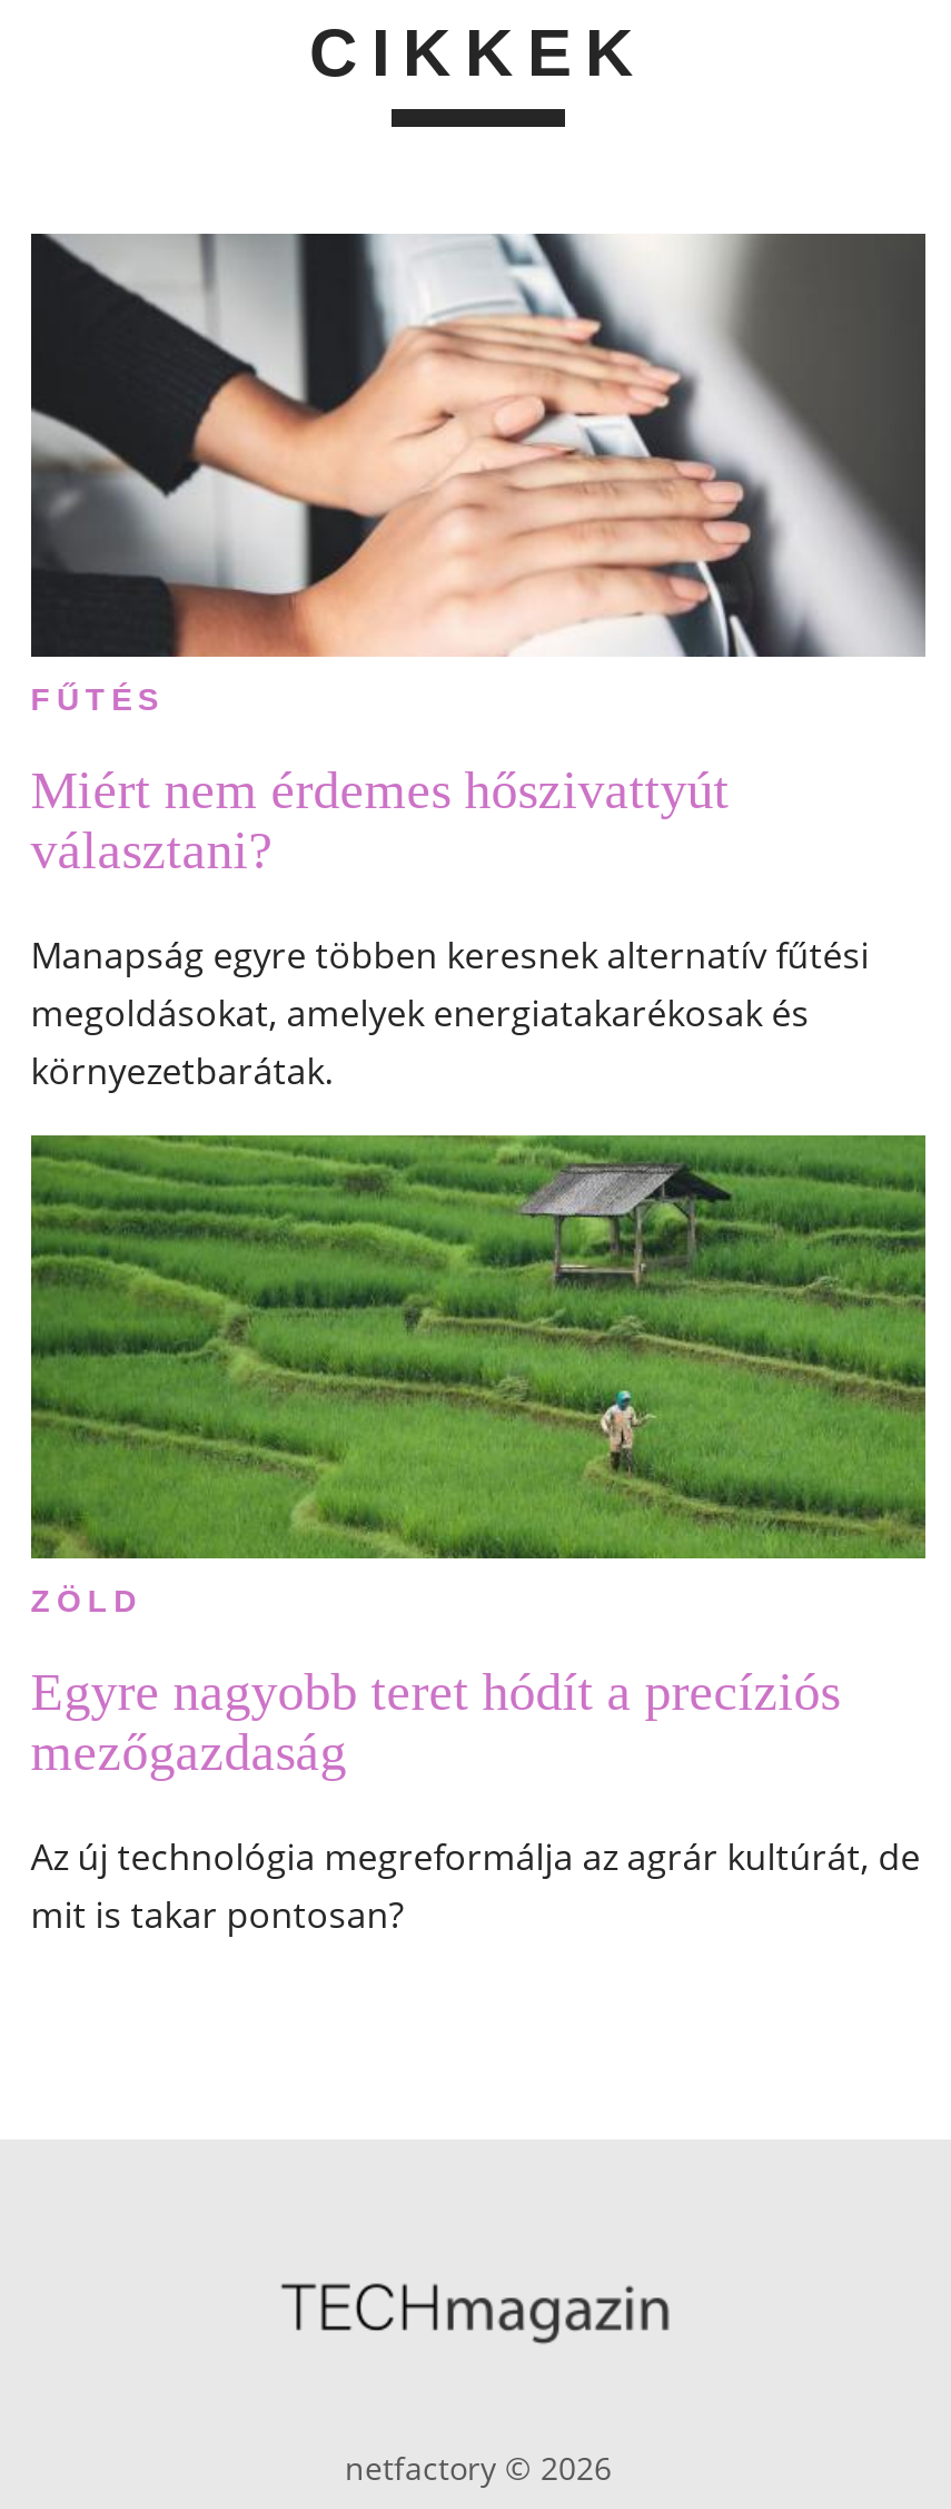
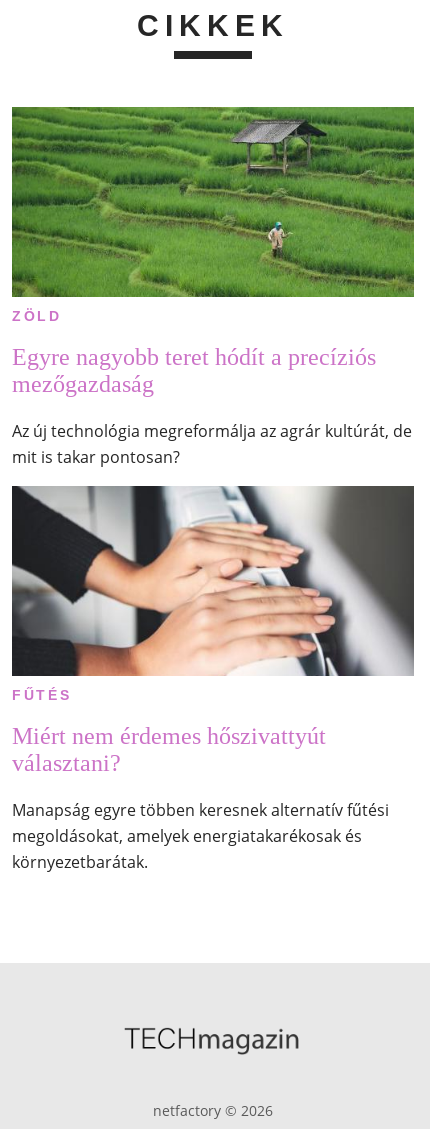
moved [29,228,928,1096] -> [11,483,415,873]: [image] | FŰTÉS | Miért nem érdemes hőszivattyút | választani? | Manapság egyre többen keresnek alternatív fűtési | megoldásokat, amelyek energiatakarékosak és | környezetbarátak.
moved [29,1132,928,1939] -> [11,106,415,468]: [image] | ZÖLD | Egyre nagyobb teret hódít a precíziós | mezőgazdaság | Az új technológia megreformálja az agrár kultúrát, de | mit is takar pontosan?

